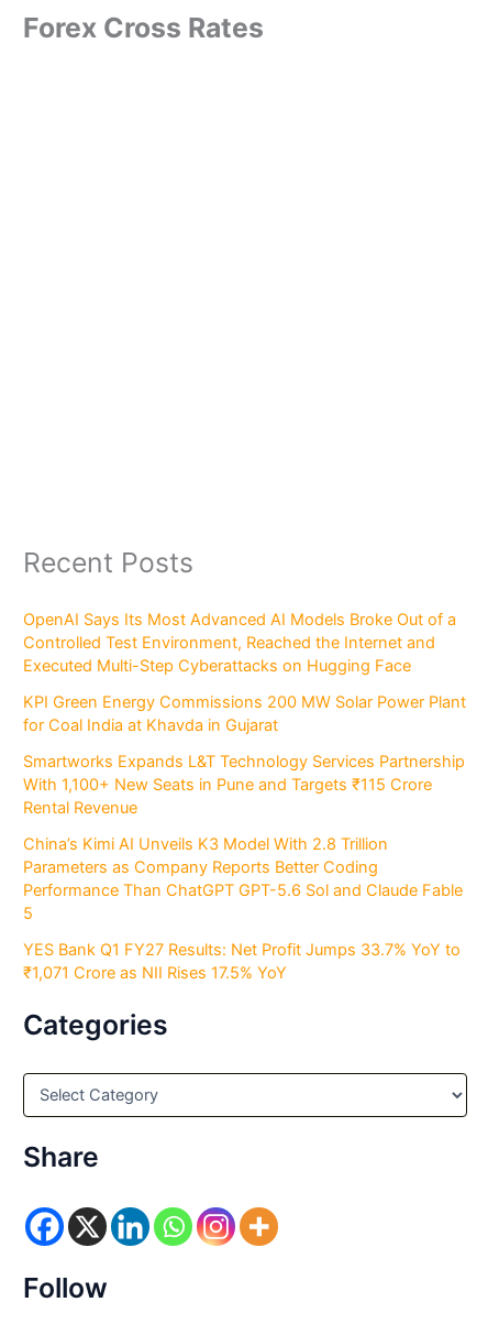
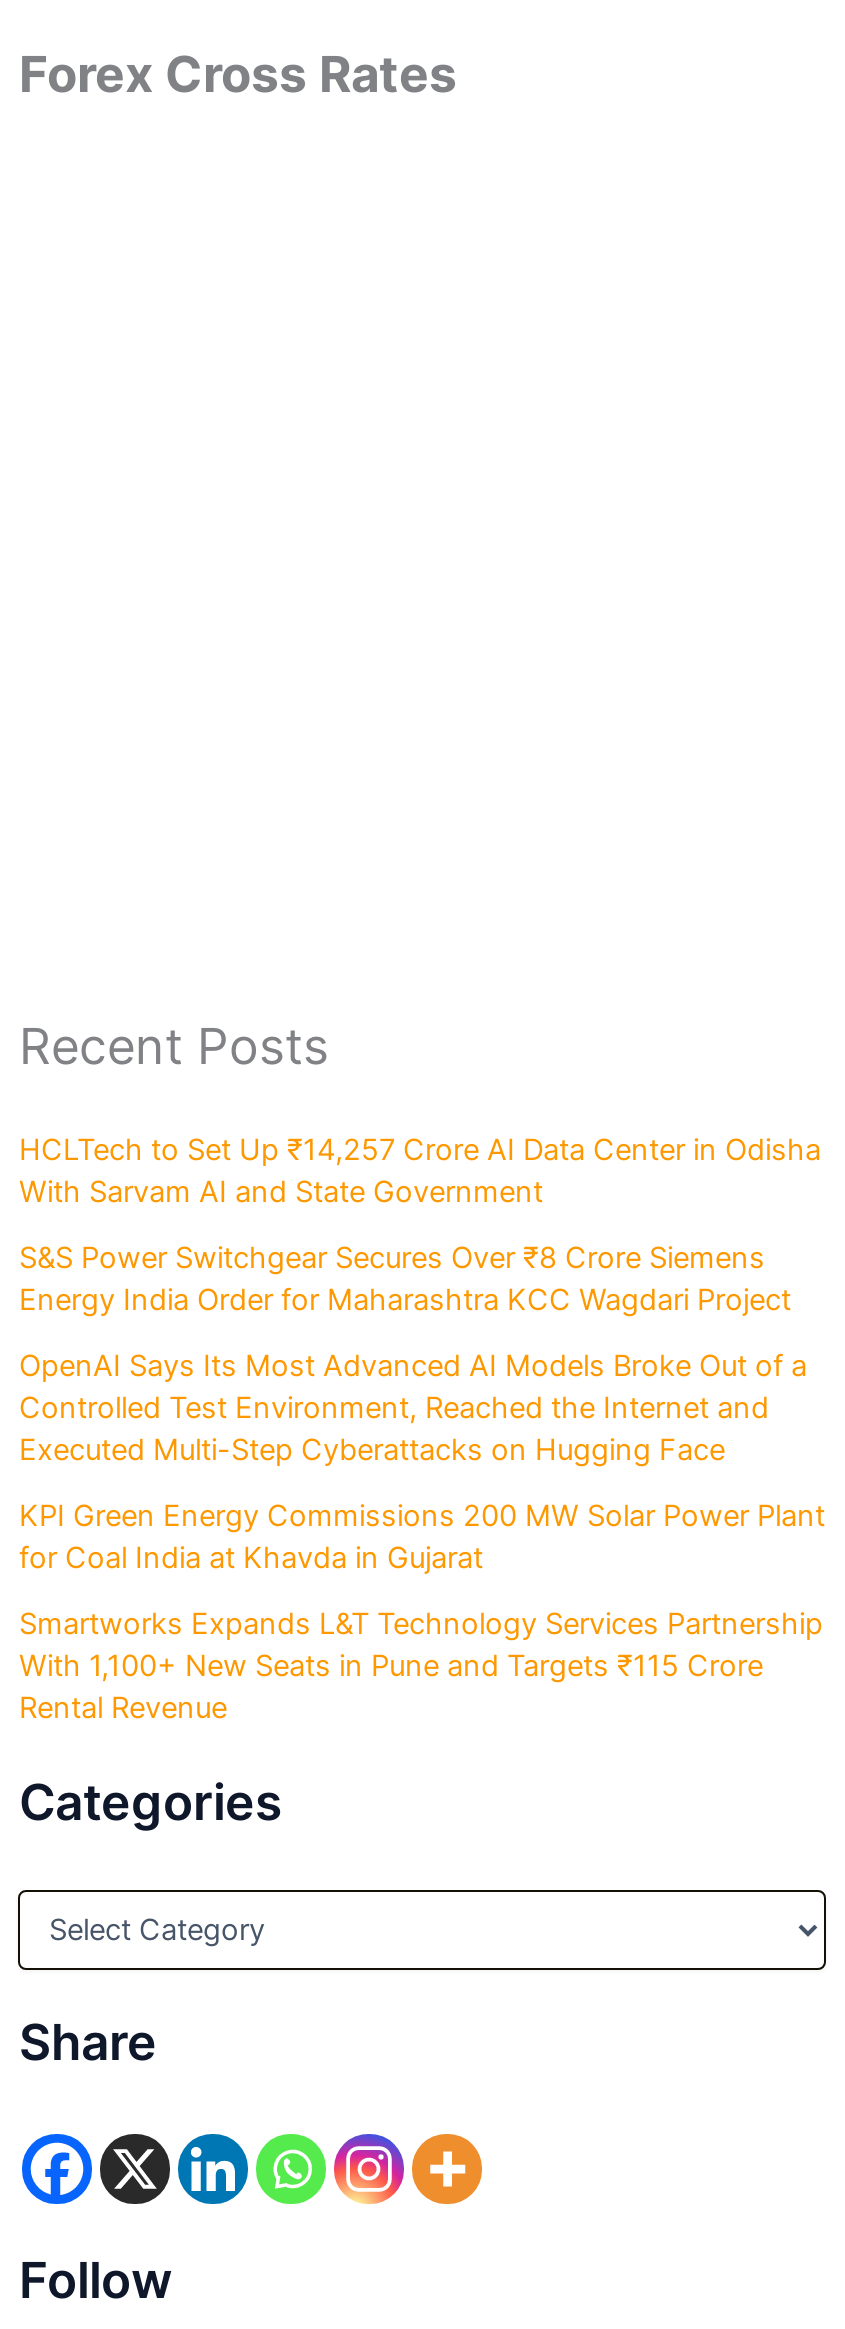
none -> [19,1132,821,1318] HCLTech to Set Up ₹14,257 Crore AI Data Center in Odisha | With Sarvam AI and State Government | S&S Power Switchgear Secures Over ₹8 Crore Siemens | Energy India Order for Maharashtra KCC Wagdari Project
moved [24,610,467,818] -> [19,1348,825,1726]: OpenAI Says Its Most Advanced AI Models Broke Out of a | Controlled Test Environment, Reached the Internet and | Executed Multi-Step Cyberattacks on Hugging Face | KPI Green Energy Commissions 200 MW Solar Power Plant | for Coal India at Khavda in Gujarat | Smartworks Expands L&T Technology Services Partnership | With 1,100+ New Seats in Pune and Targets ₹115 Crore | Rental Revenue
[24,834,463,983] China’s Kimi AI Unveils K3 Model With 2.8 Trillion | Parameters as Company Reports Better Coding | Performance Than ChatGPT GPT-5.6 Sol and Claude Fable | 5 | YES Bank Q1 FY27 Results: Net Profit Jumps 33.7% YoY to | ₹1,071 Crore as NII Rises 17.5% YoY -> none

